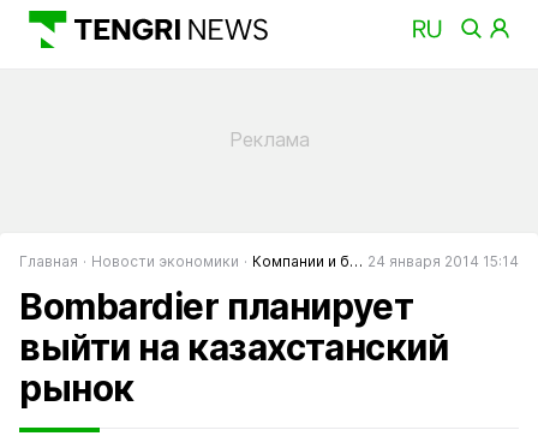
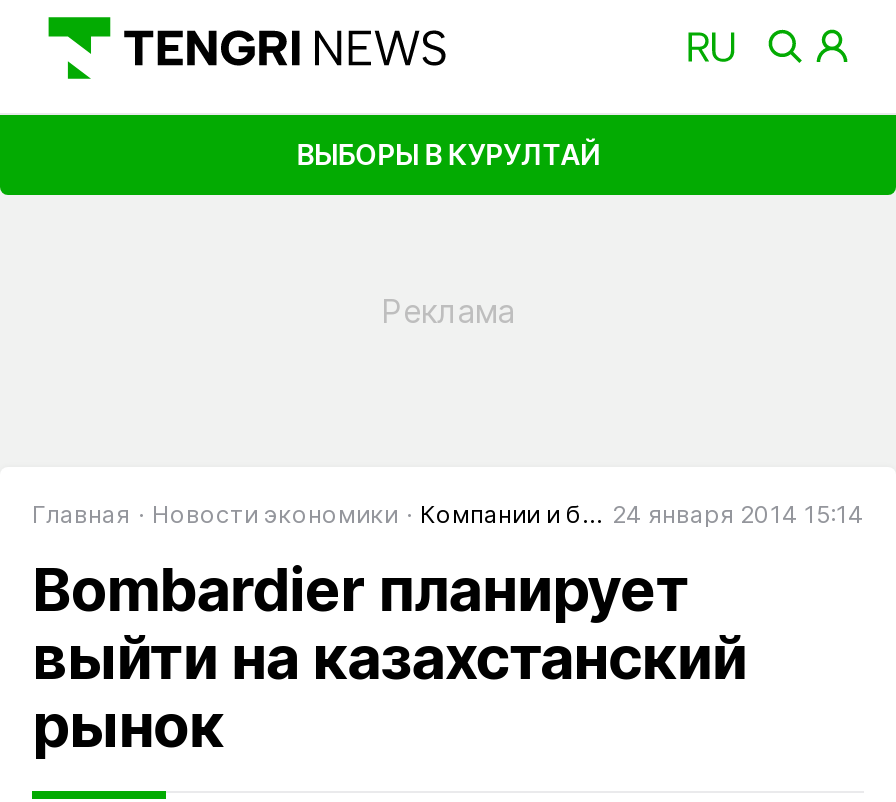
none -> [296,136,600,170] ВЫБОРЫ В КУРУЛТАЙ

